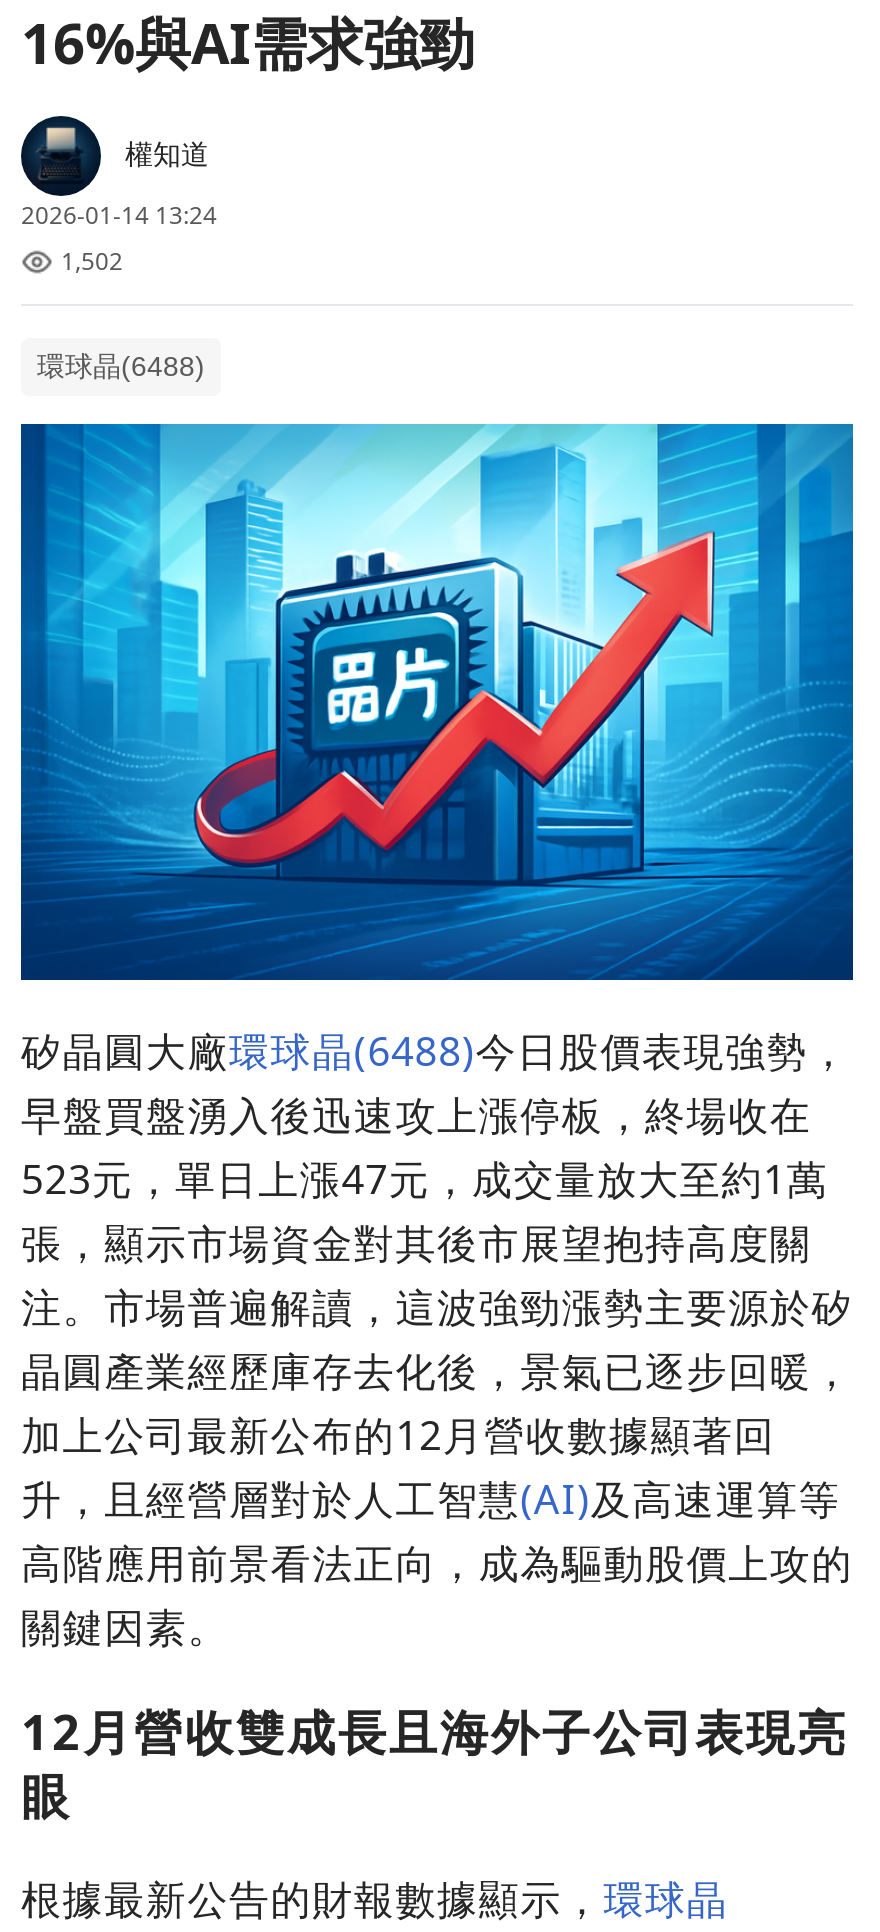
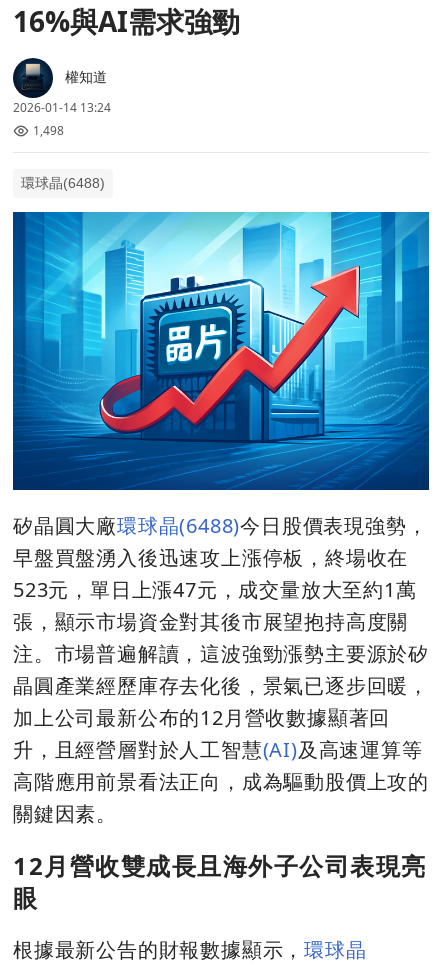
[61,244,123,278] 1,502 -> [33,122,64,139] 1,498

